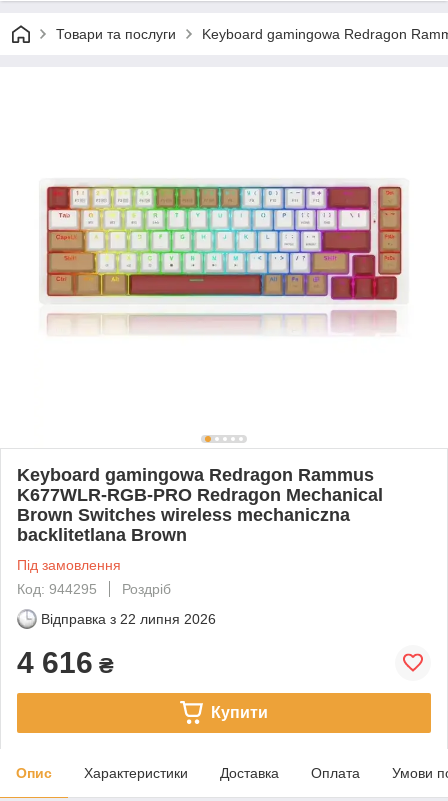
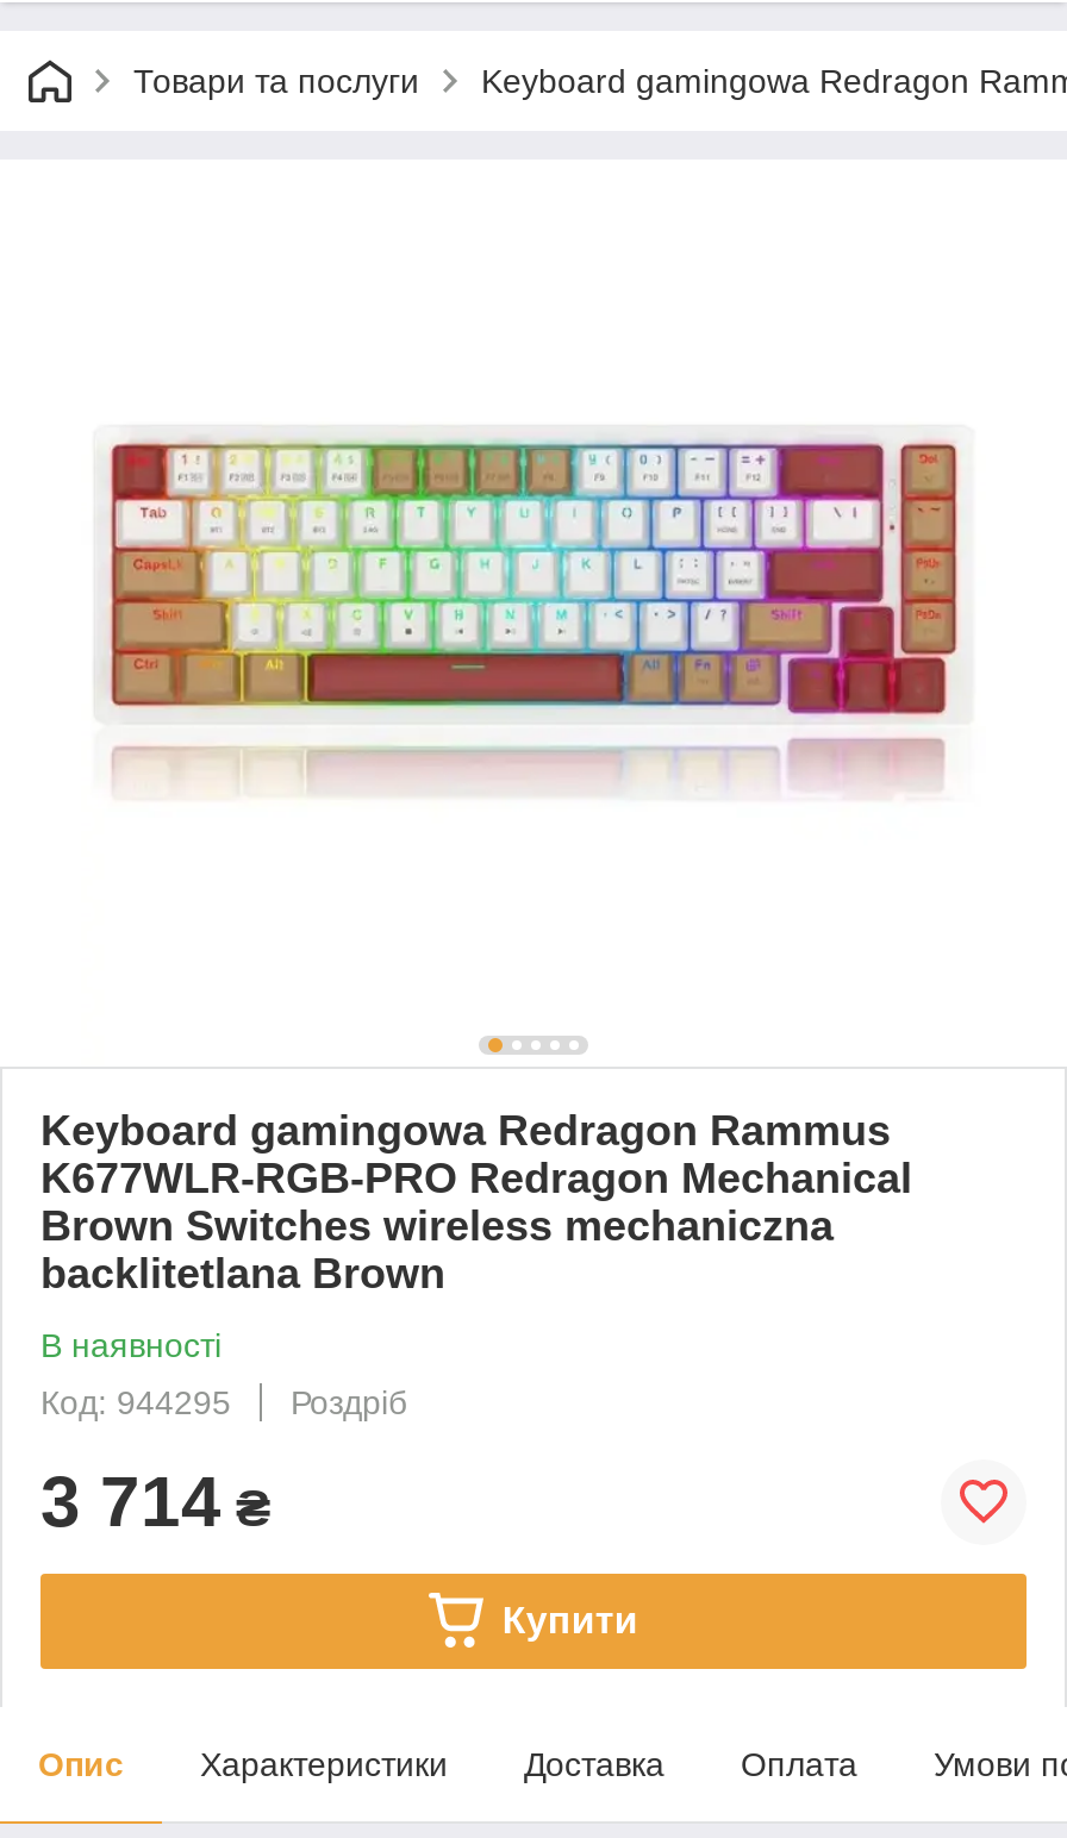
[17,557,121,573] Під замовлення -> [40,1326,221,1364] В наявності
[17,611,216,679] Відправка з 22 липня 2026 | 4 616 ₴ -> [40,1461,272,1540] 3 714 ₴

